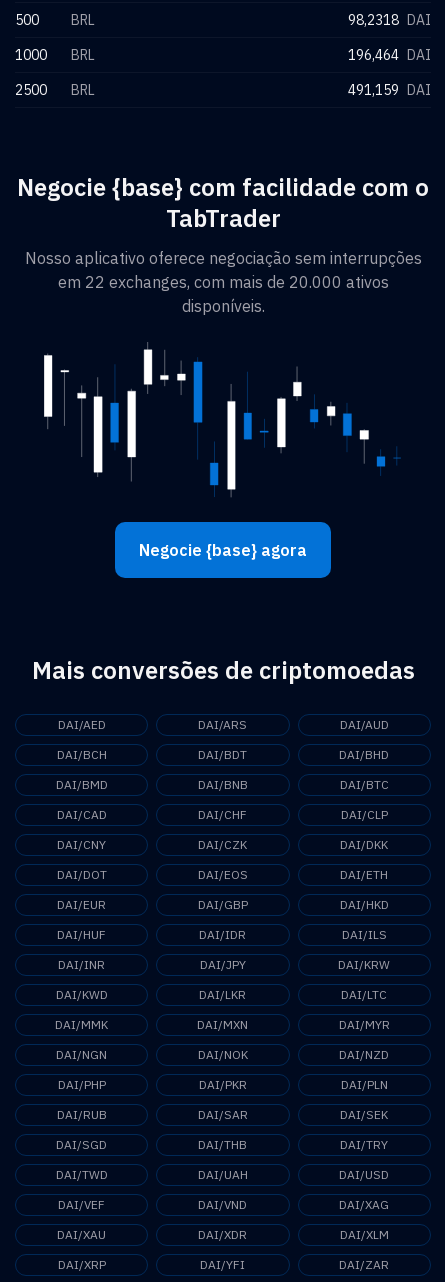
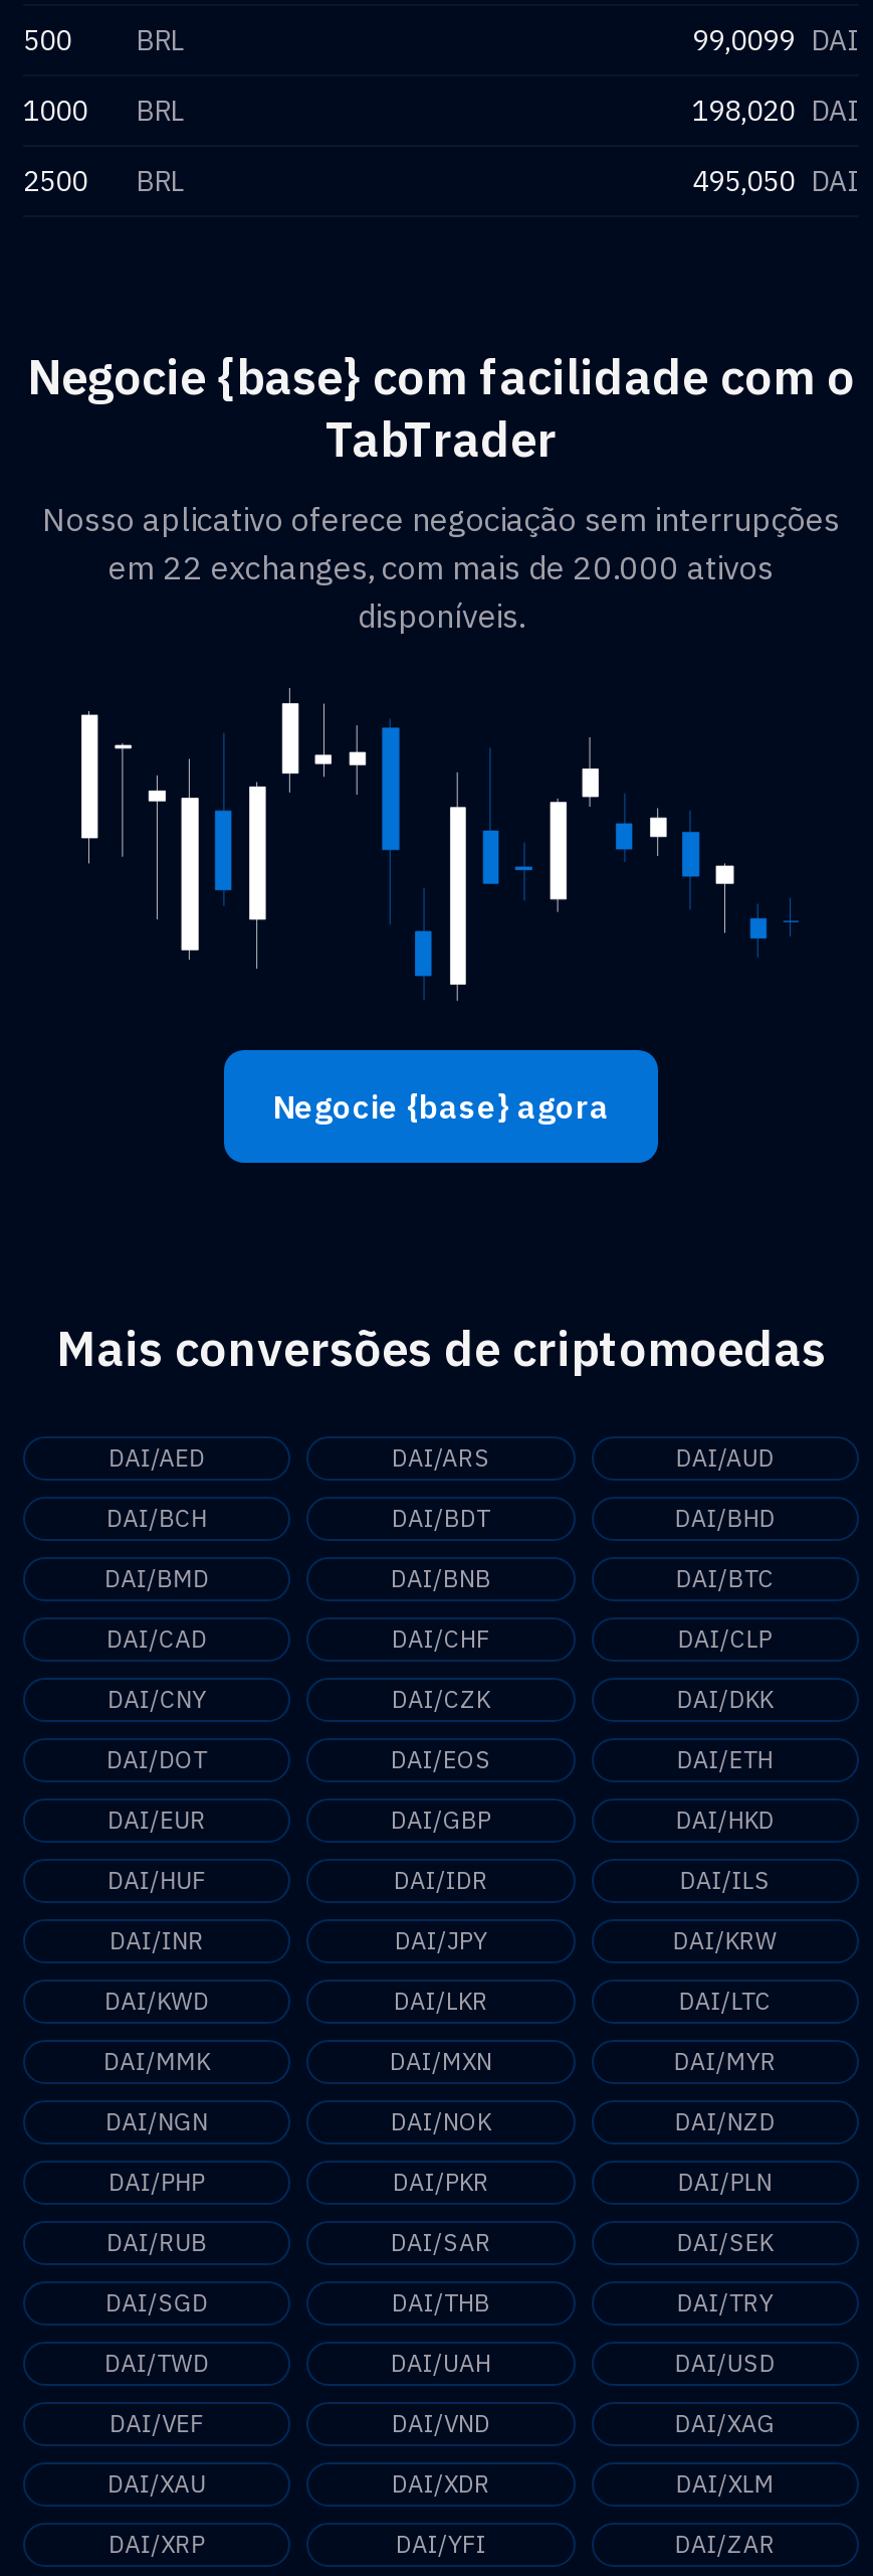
[348,11,431,29] 98,2318 DAI -> [692,22,859,59] 99,0099 DAI
[348,46,431,64] 196,464 DAI -> [692,93,859,129] 198,020 DAI
[348,81,431,99] 491,159 DAI -> [692,163,859,199] 495,050 DAI

